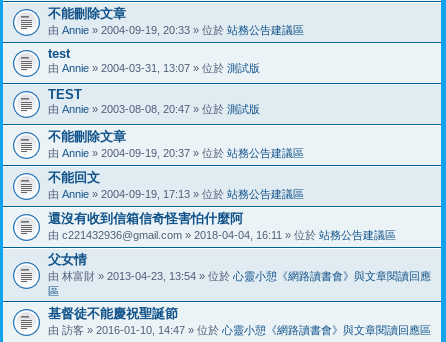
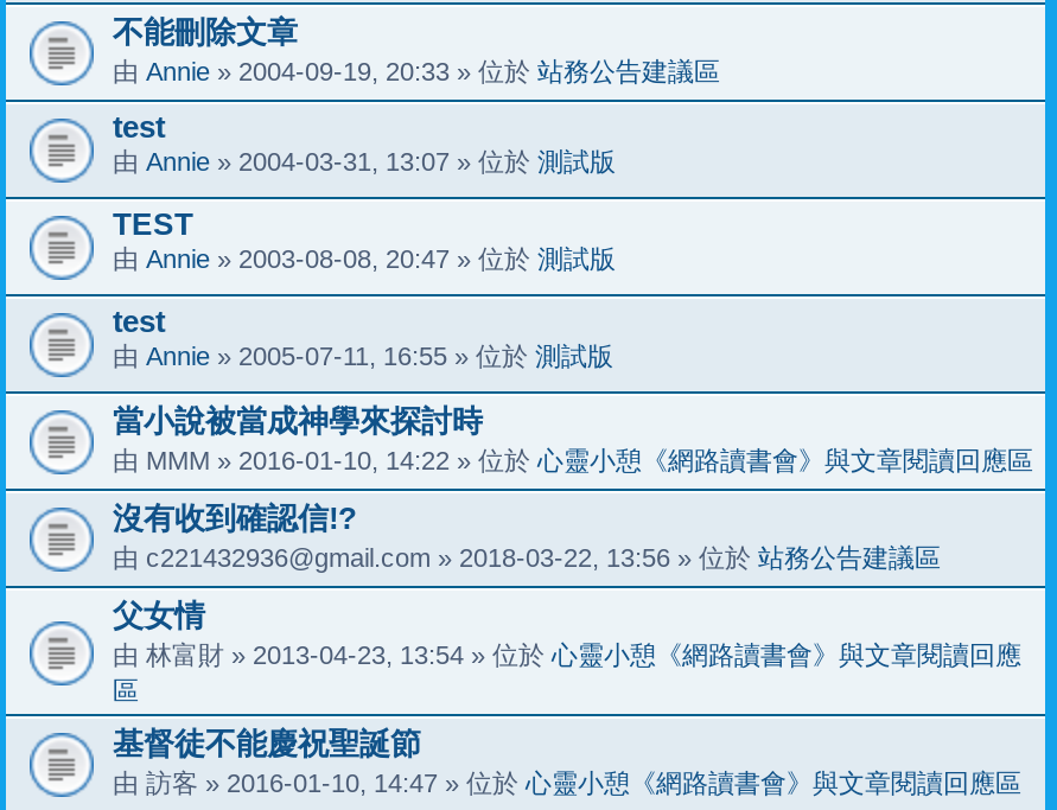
[48,128,304,158] 不能刪除文章 | 由Annie» 2004-09-19, 20:37 » 位於站務公告建議區 -> [113,302,613,369] test | 由Annie» 2005-07-11, 16:55 » 位於測試版
[48,169,304,199] 不能回文 | 由Annie» 2004-09-19, 17:13 » 位於站務公告建議區 -> [113,402,1033,473] 當小說被當成神學來探討時 | 由MMM» 2016-01-10, 14:22 » 位於心靈小憩《網路讀書會》與文章閱讀回應區
[48,210,396,240] 還沒有收到信箱信奇怪害怕什麼阿 | 由c221432936@gmail.com» 2018-04-04, 16:11 » 位於站務公告建議區 -> [113,499,941,570] 沒有收到確認信!? | 由c221432936@gmail.com» 2018-03-22, 13:56 » 位於站務公告建議區

